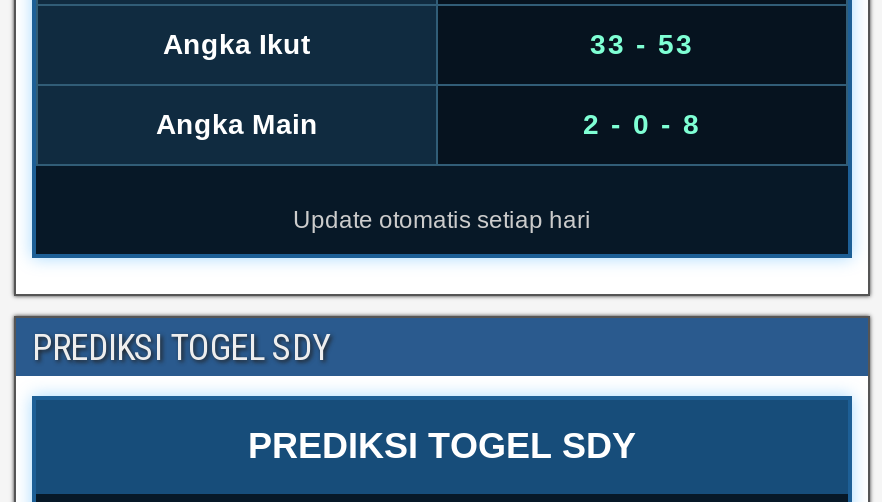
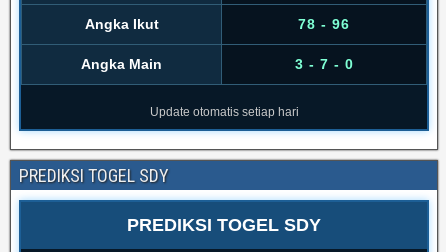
[590,28,694,60] 33 - 53 -> [298,16,350,32] 78 - 96
[583,108,701,140] 2 - 0 - 8 -> [294,56,353,72] 3 - 7 - 0

